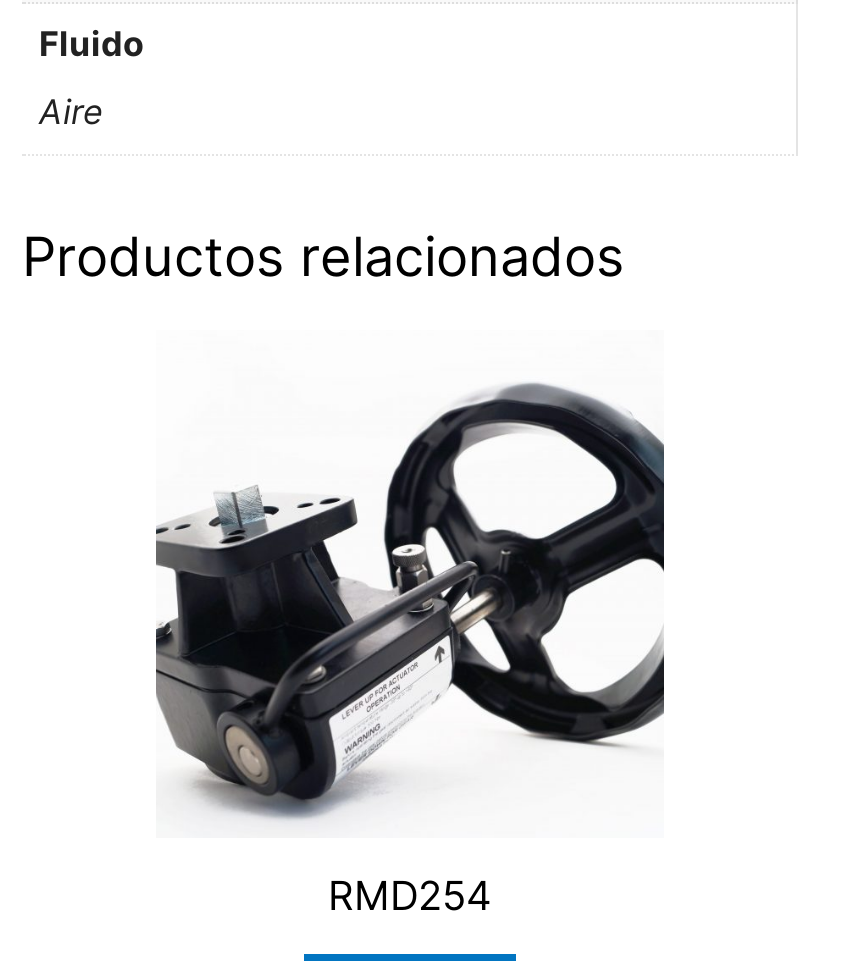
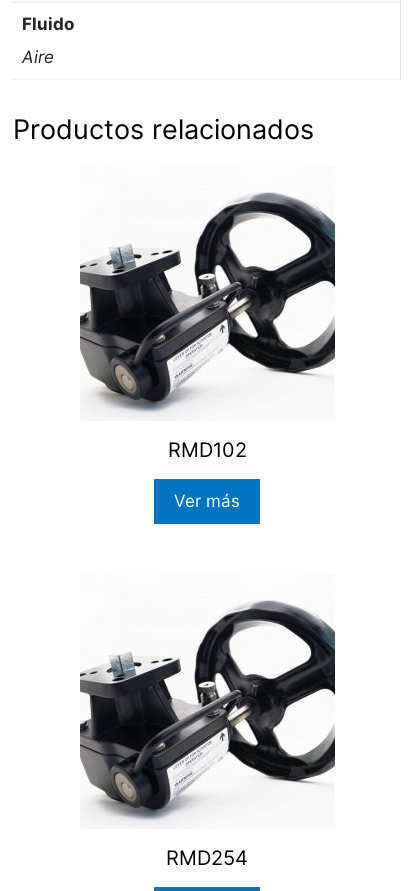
none -> [167,438,246,511] RMD102 | Ver más

